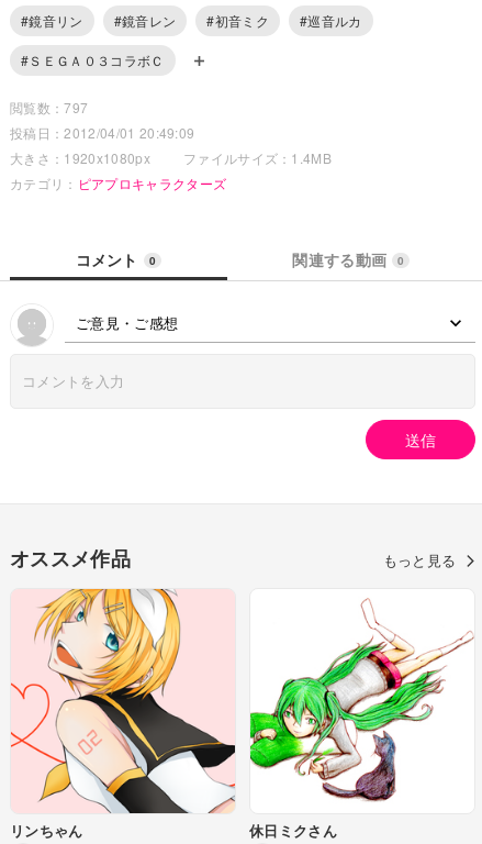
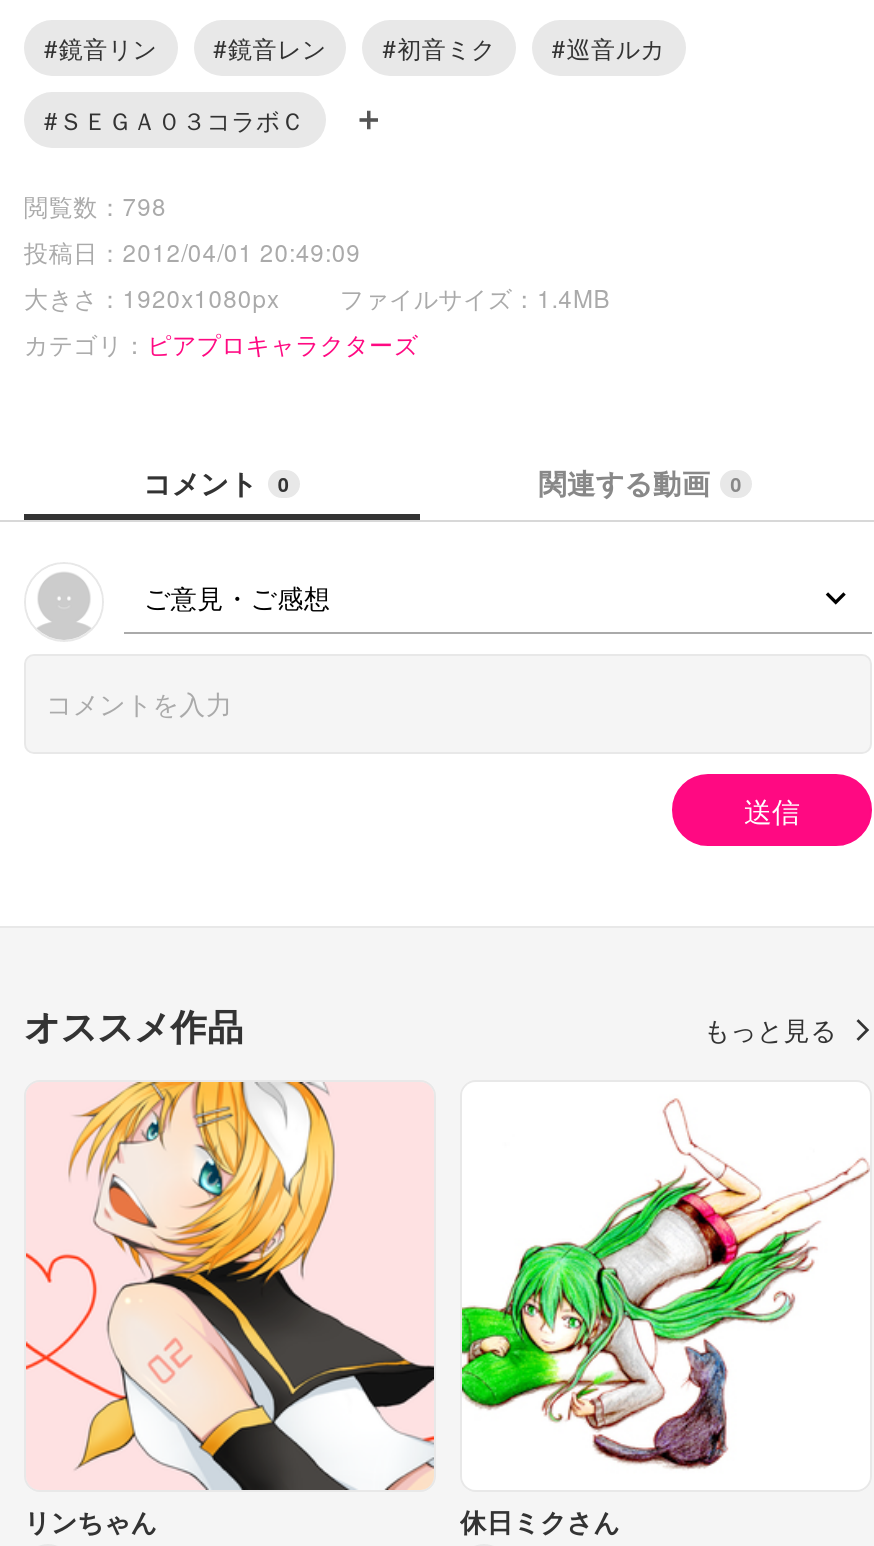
[10,98,88,117] 閲覧数：797 -> [24,188,167,222] 閲覧数：798

